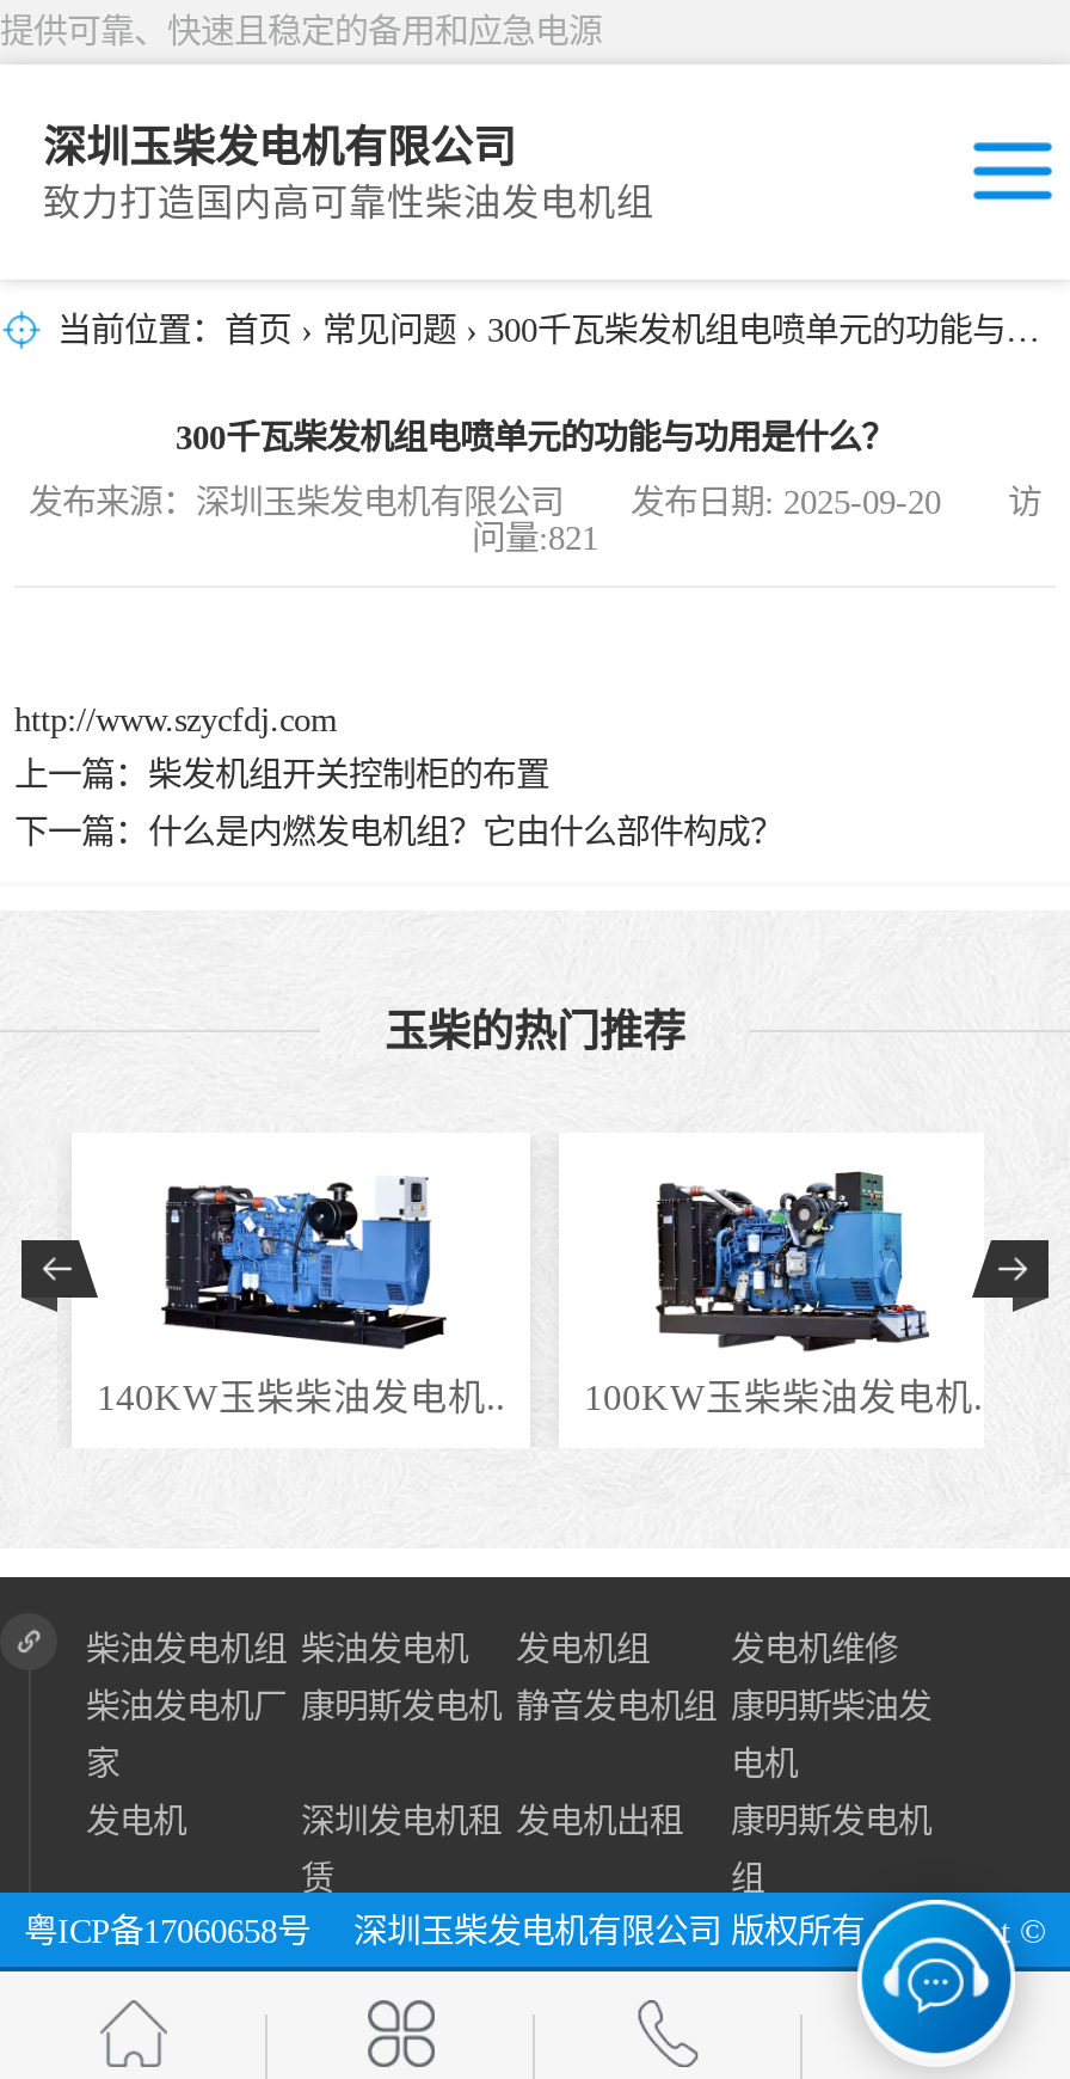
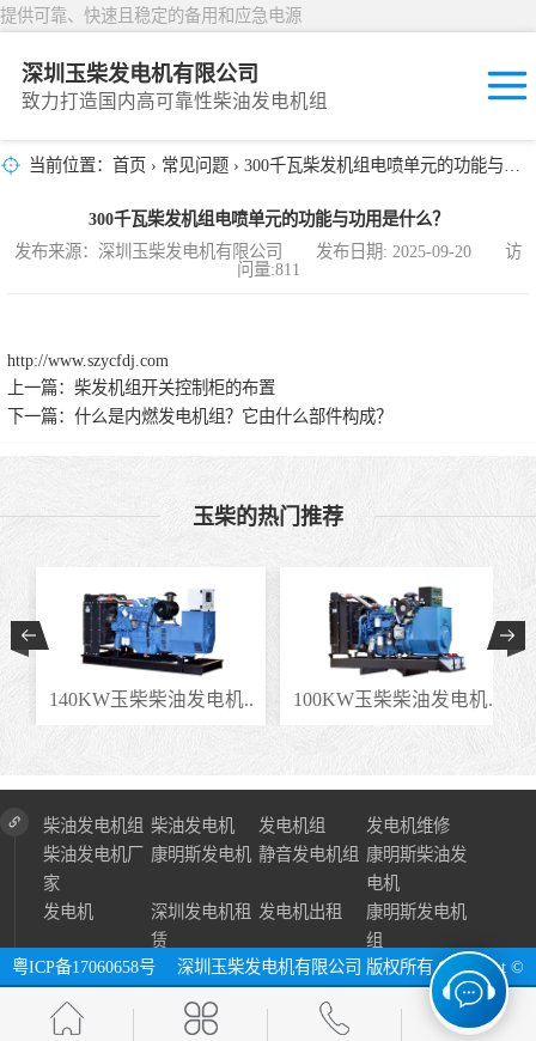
[472,520,598,558] 问量:821 -> [236,260,300,279] 问量:811

